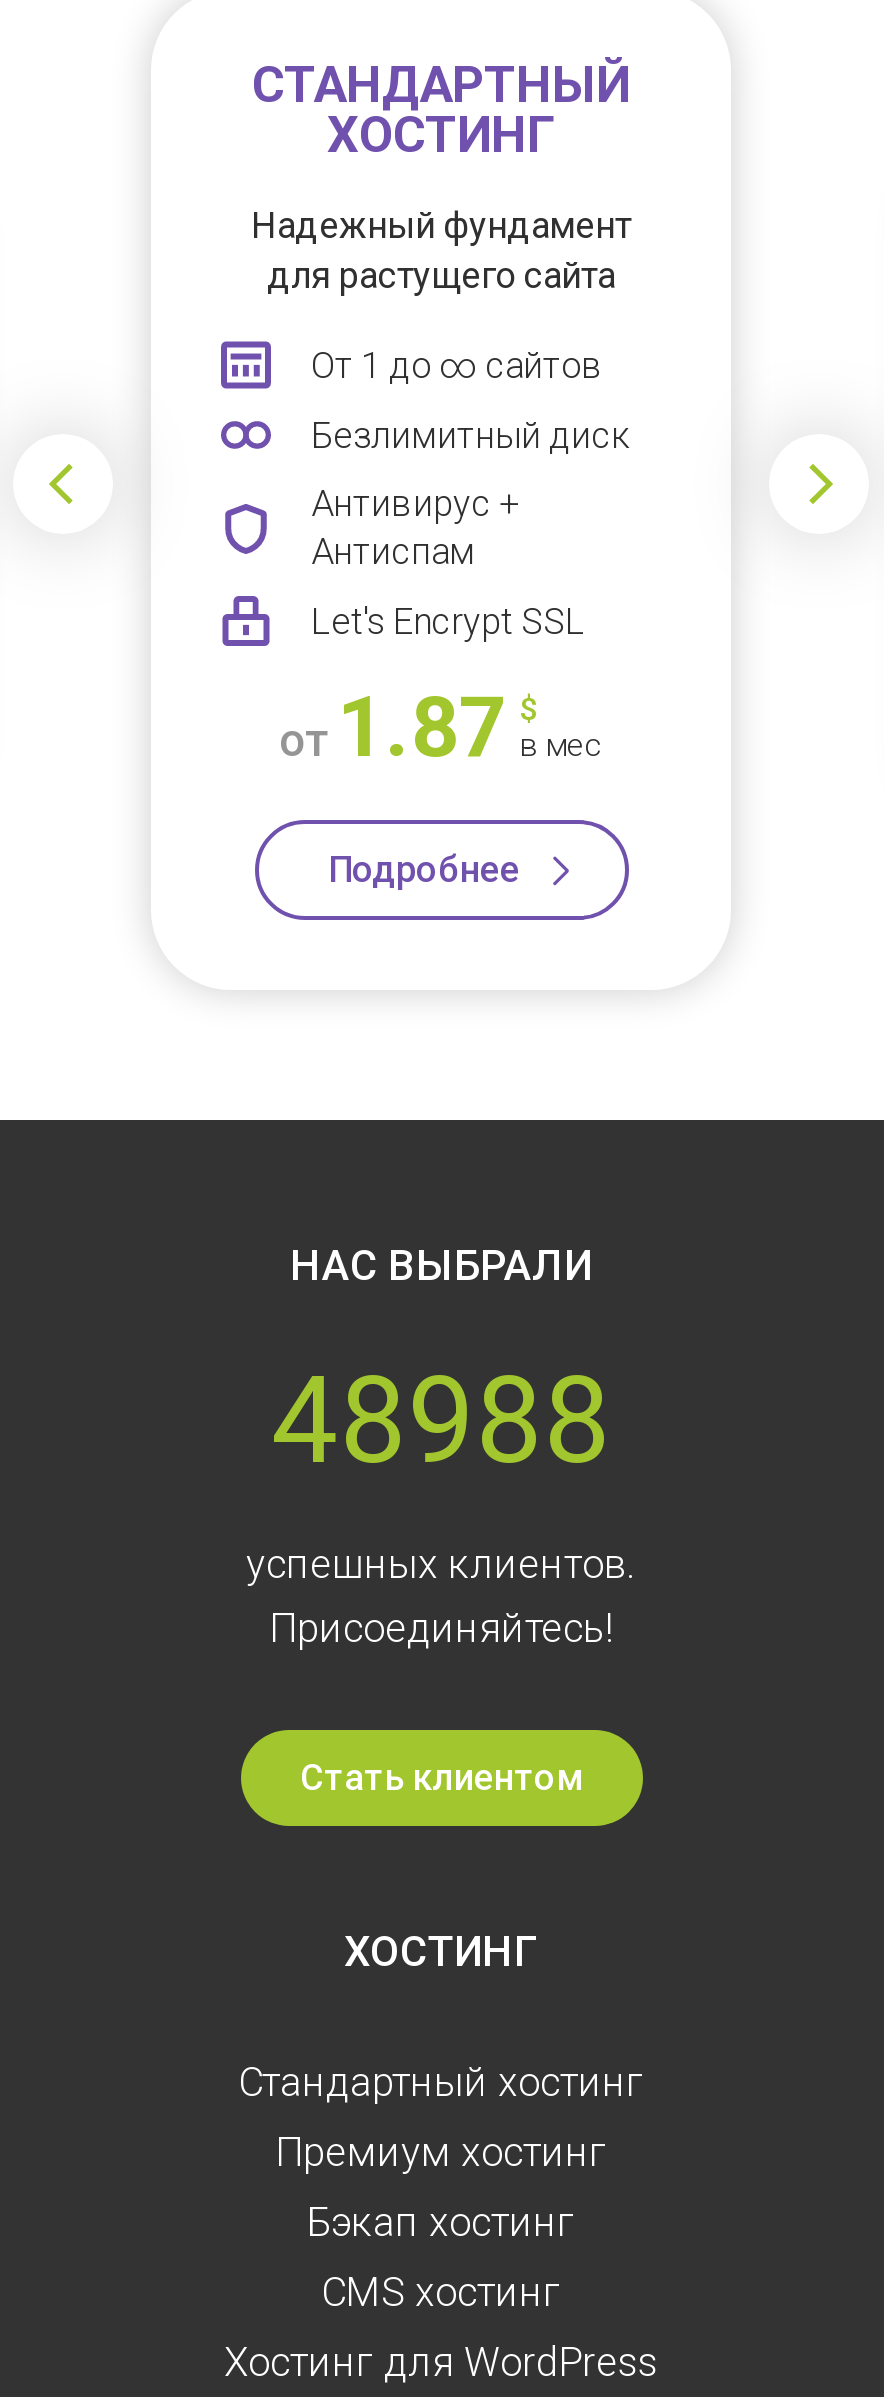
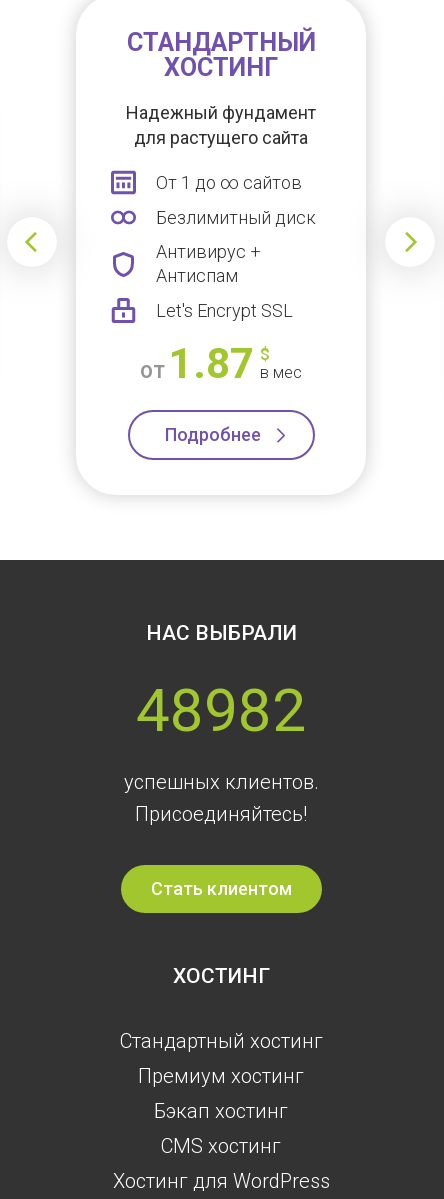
[271,1350,611,1492] 48988 -> [136,675,306,746] 48982

